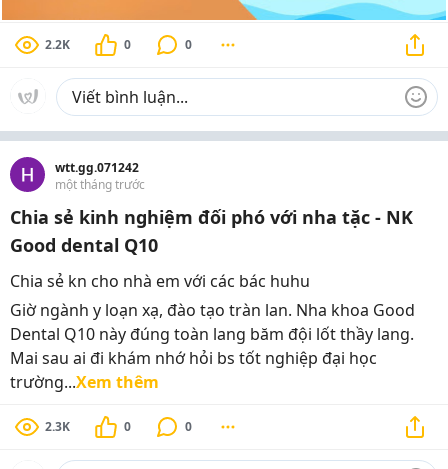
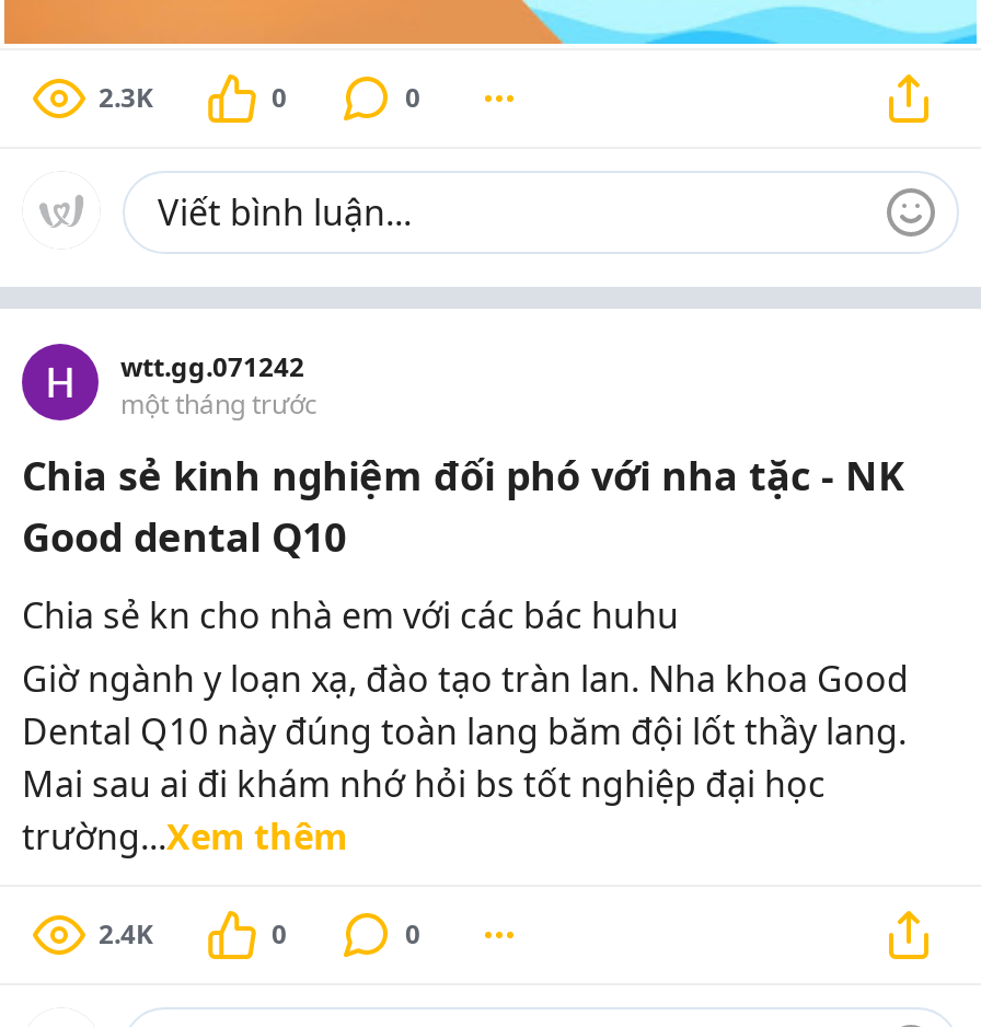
[45,36,70,53] 2.2K -> [99,79,153,116] 2.3K
[45,418,70,435] 2.3K -> [99,915,153,953] 2.4K

